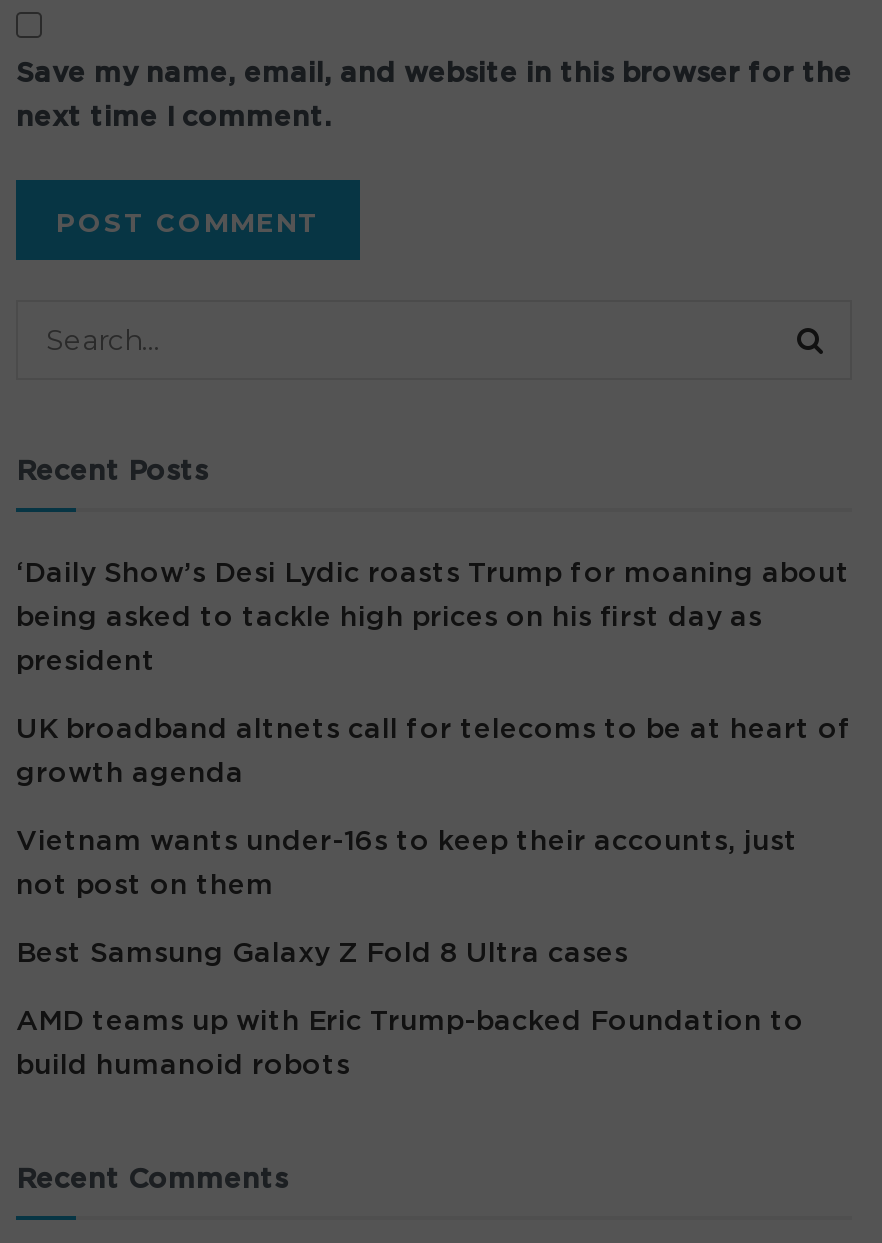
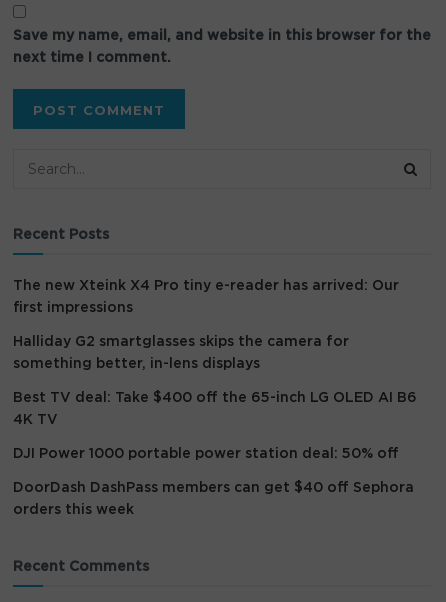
[16,559,852,1079] ‘Daily Show’s Desi Lydic roasts Trump for moaning about | being asked to tackle high prices on his first day as | president | UK broadband altnets call for telecoms to be at heart of | growth agenda | Vietnam wants under-16s to keep their accounts, just | not post on them | Best Samsung Galaxy Z Fold 8 Ultra cases | AMD teams up with Eric Trump-backed Foundation to | build humanoid robots -> [13,279,417,517] The new Xteink X4 Pro tiny e-reader has arrived: Our | first impressions | Halliday G2 smartglasses skips the camera for | something better, in-lens displays | Best TV deal: Take $400 off the 65-inch LG OLED AI B6 | 4K TV | DJI Power 1000 portable power station deal: 50% off | DoorDash DashPass members can get $40 off Sephora | orders this week

